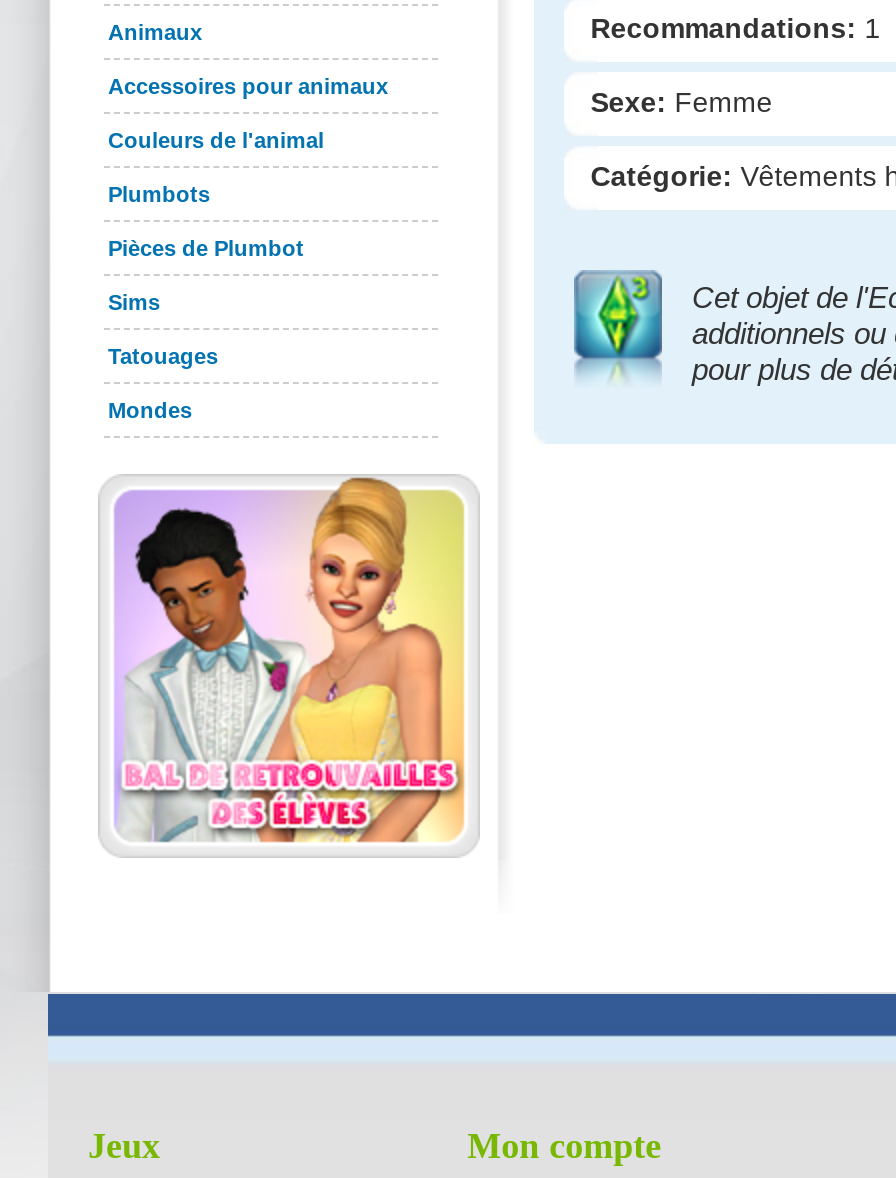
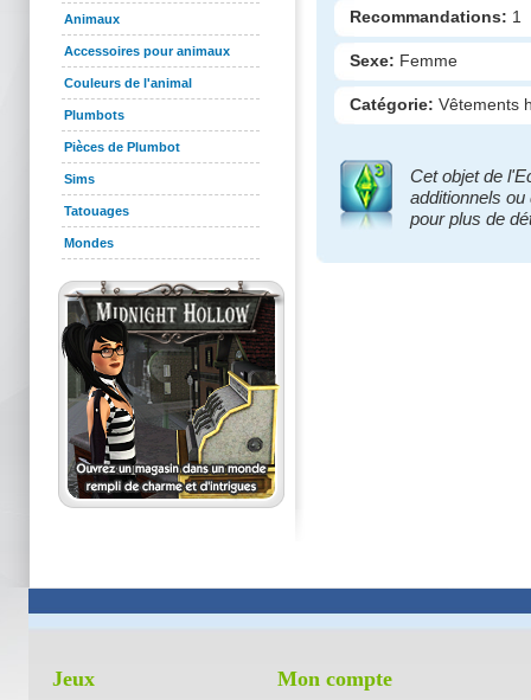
[104,476,476,844] [image] -> [60,281,282,500] [image]

